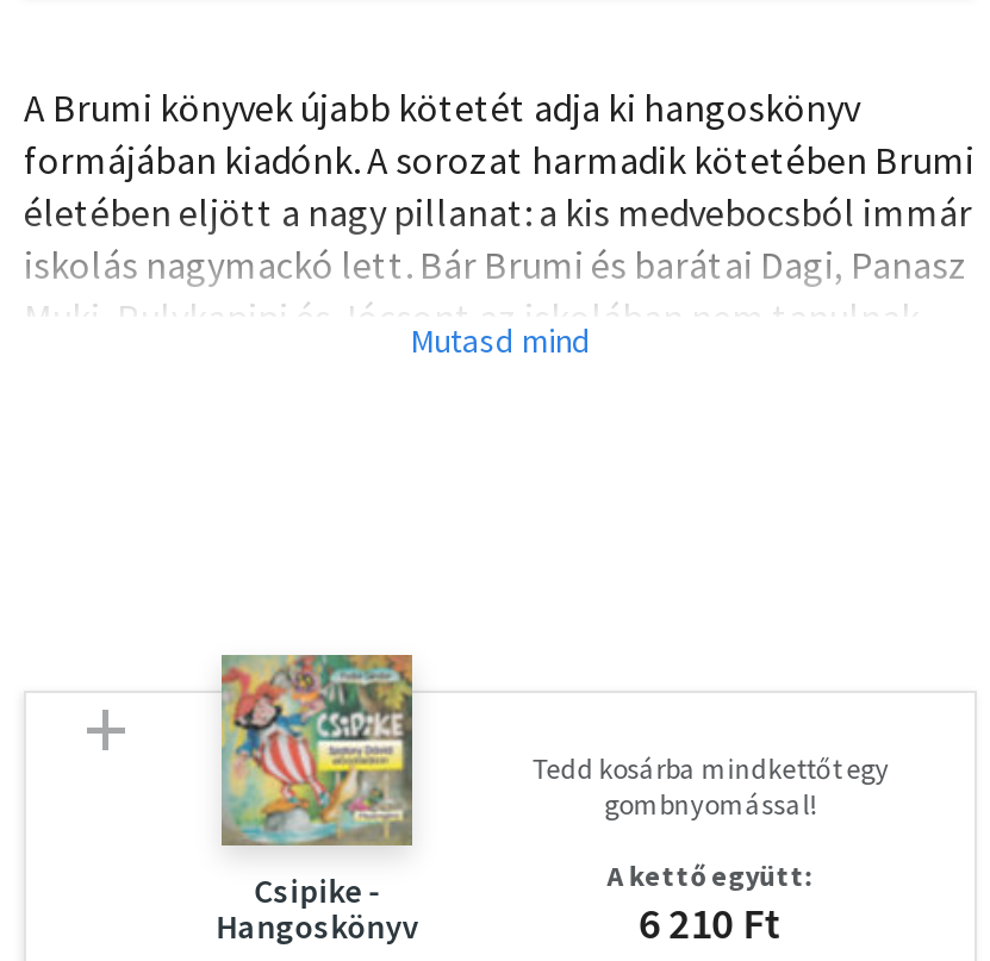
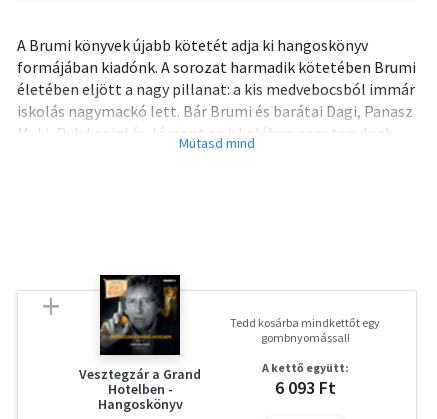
[219,653,415,913] [image] | Csipike - -> [79,274,201,398] [image] | Vesztegzár a Grand | Hotelben -
[638,896,783,951] 6 210 Ft -> [275,376,336,399] 6 093 Ft

